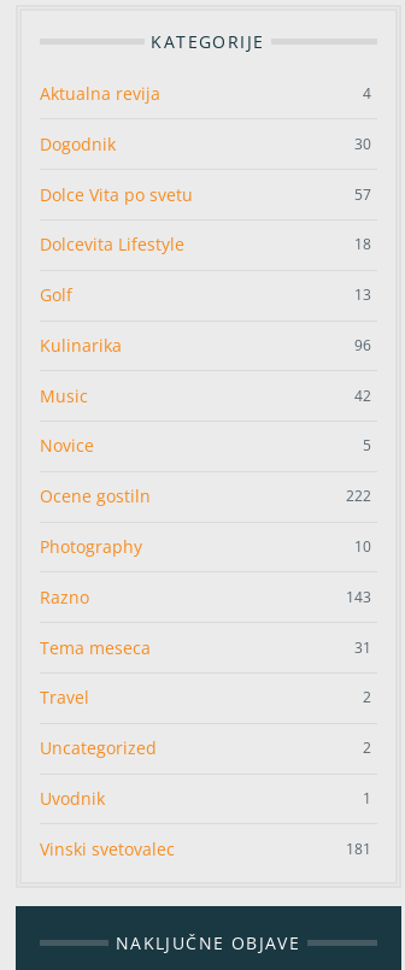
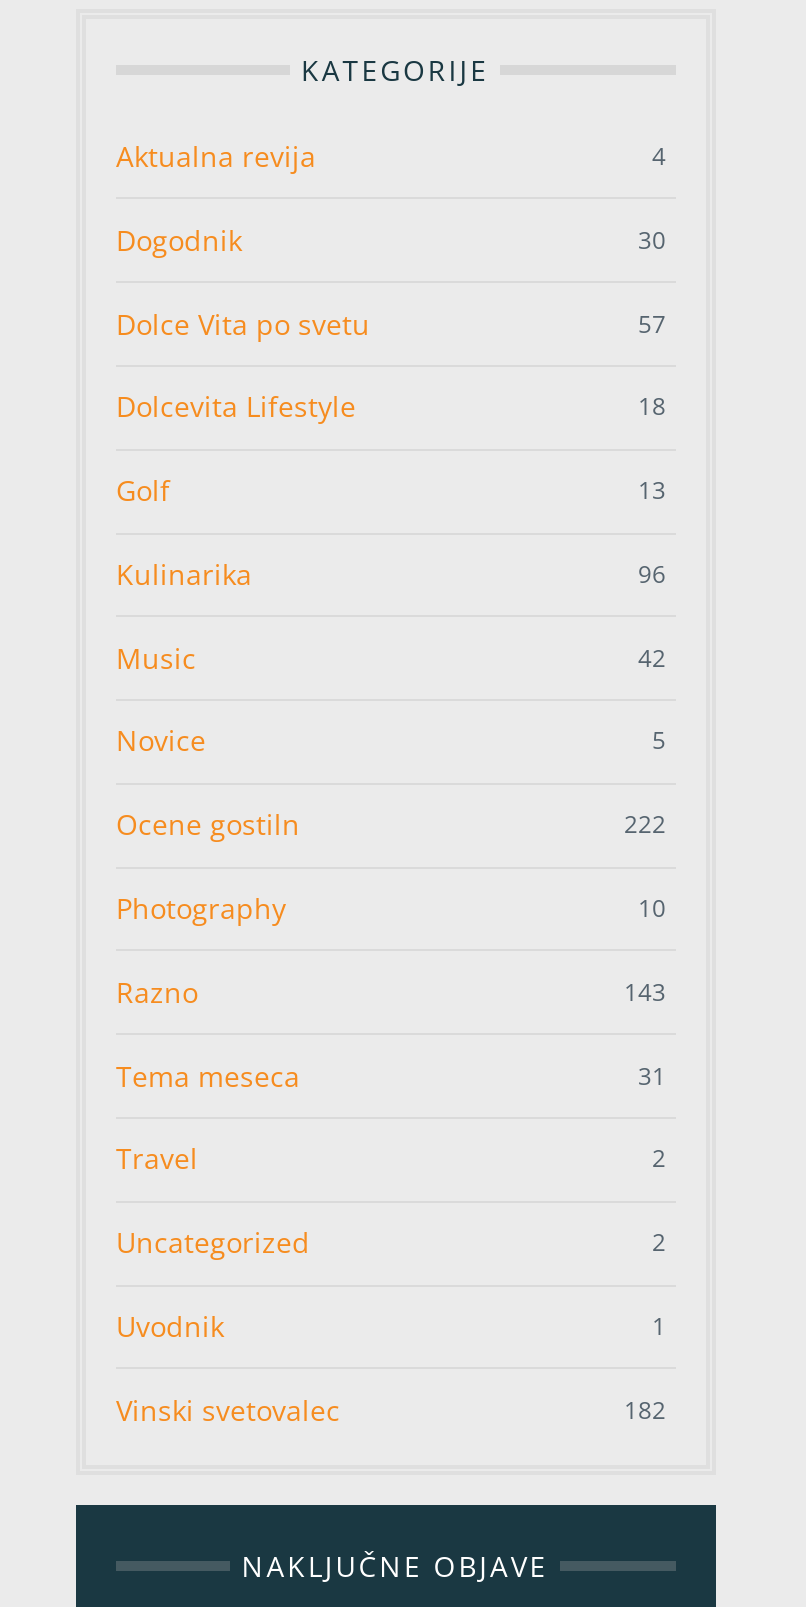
[346,838,371,859] 181 -> [624,1392,666,1426] 182

